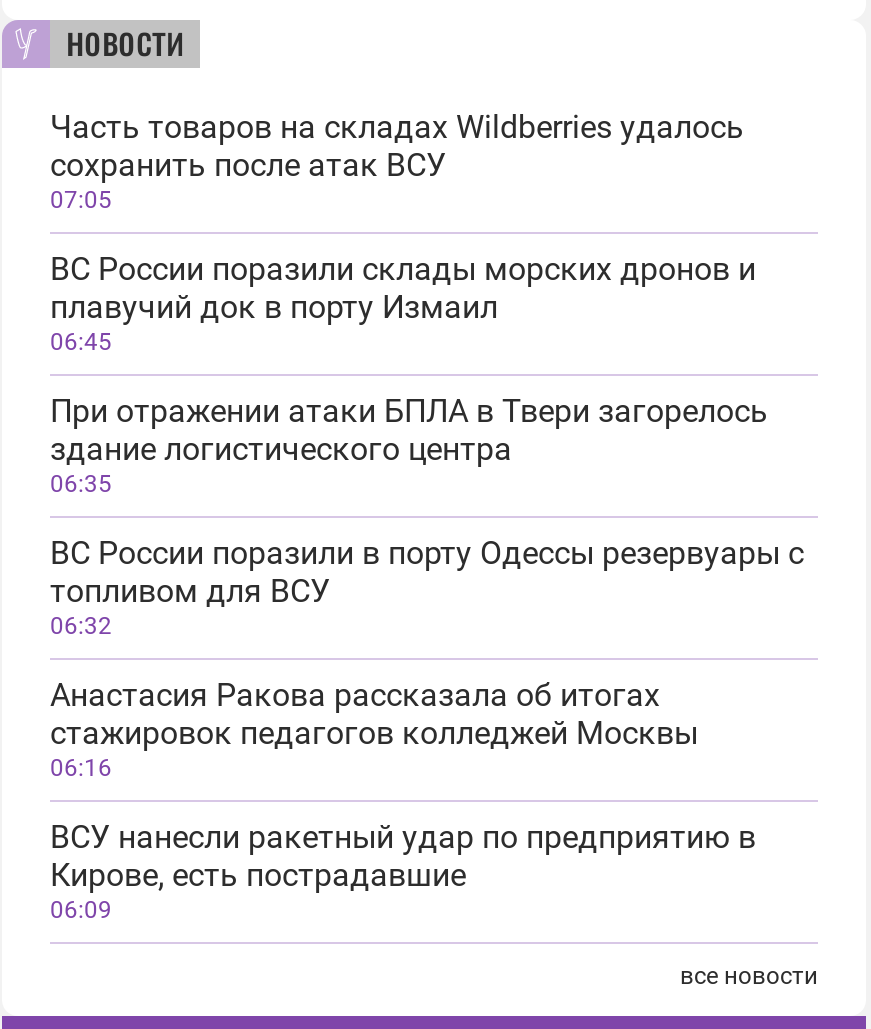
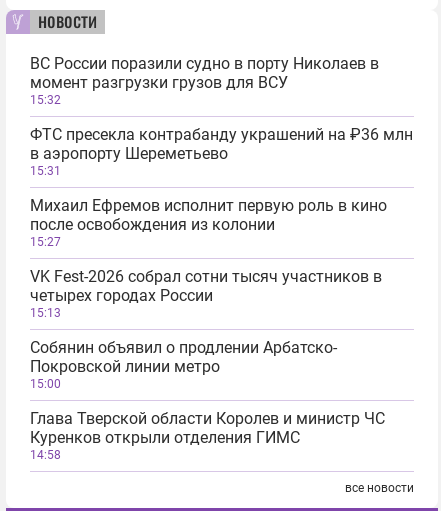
[50,108,744,214] Часть товаров на складах Wildberries удалось | сохранить после атак ВСУ | 07:05 -> [30,54,379,107] ВС России поразили судно в порту Николаев в | момент разгрузки грузов для ВСУ | 15:32
[50,250,756,356] ВС России поразили склады морских дронов и | плавучий док в порту Измаил | 06:45 -> [30,125,413,178] ФТС пресекла контрабанду украшений на ₽36 млн | в аэропорту Шереметьево | 15:31
[50,392,768,498] При отражении атаки БПЛА в Твери загорелось | здание логистического центра | 06:35 -> [30,196,387,249] Михаил Ефремов исполнит первую роль в кино | после освобождения из колонии | 15:27
[50,534,804,640] ВС России поразили в порту Одессы резервуары с | топливом для ВСУ | 06:32 -> [30,267,382,320] VK Fest-2026 собрал сотни тысяч участников в | четырех городах России | 15:13
[50,676,698,782] Анастасия Ракова рассказала об итогах | стажировок педагогов колледжей Москвы | 06:16 -> [30,338,337,391] Собянин объявил о продлении Арбатско- | Покровской линии метро | 15:00
[50,818,756,924] ВСУ нанесли ракетный удар по предприятию в | Кирове, есть пострадавшие | 06:09 -> [30,409,385,462] Глава Тверской области Королев и министр ЧС | Куренков открыли отделения ГИМС | 14:58

